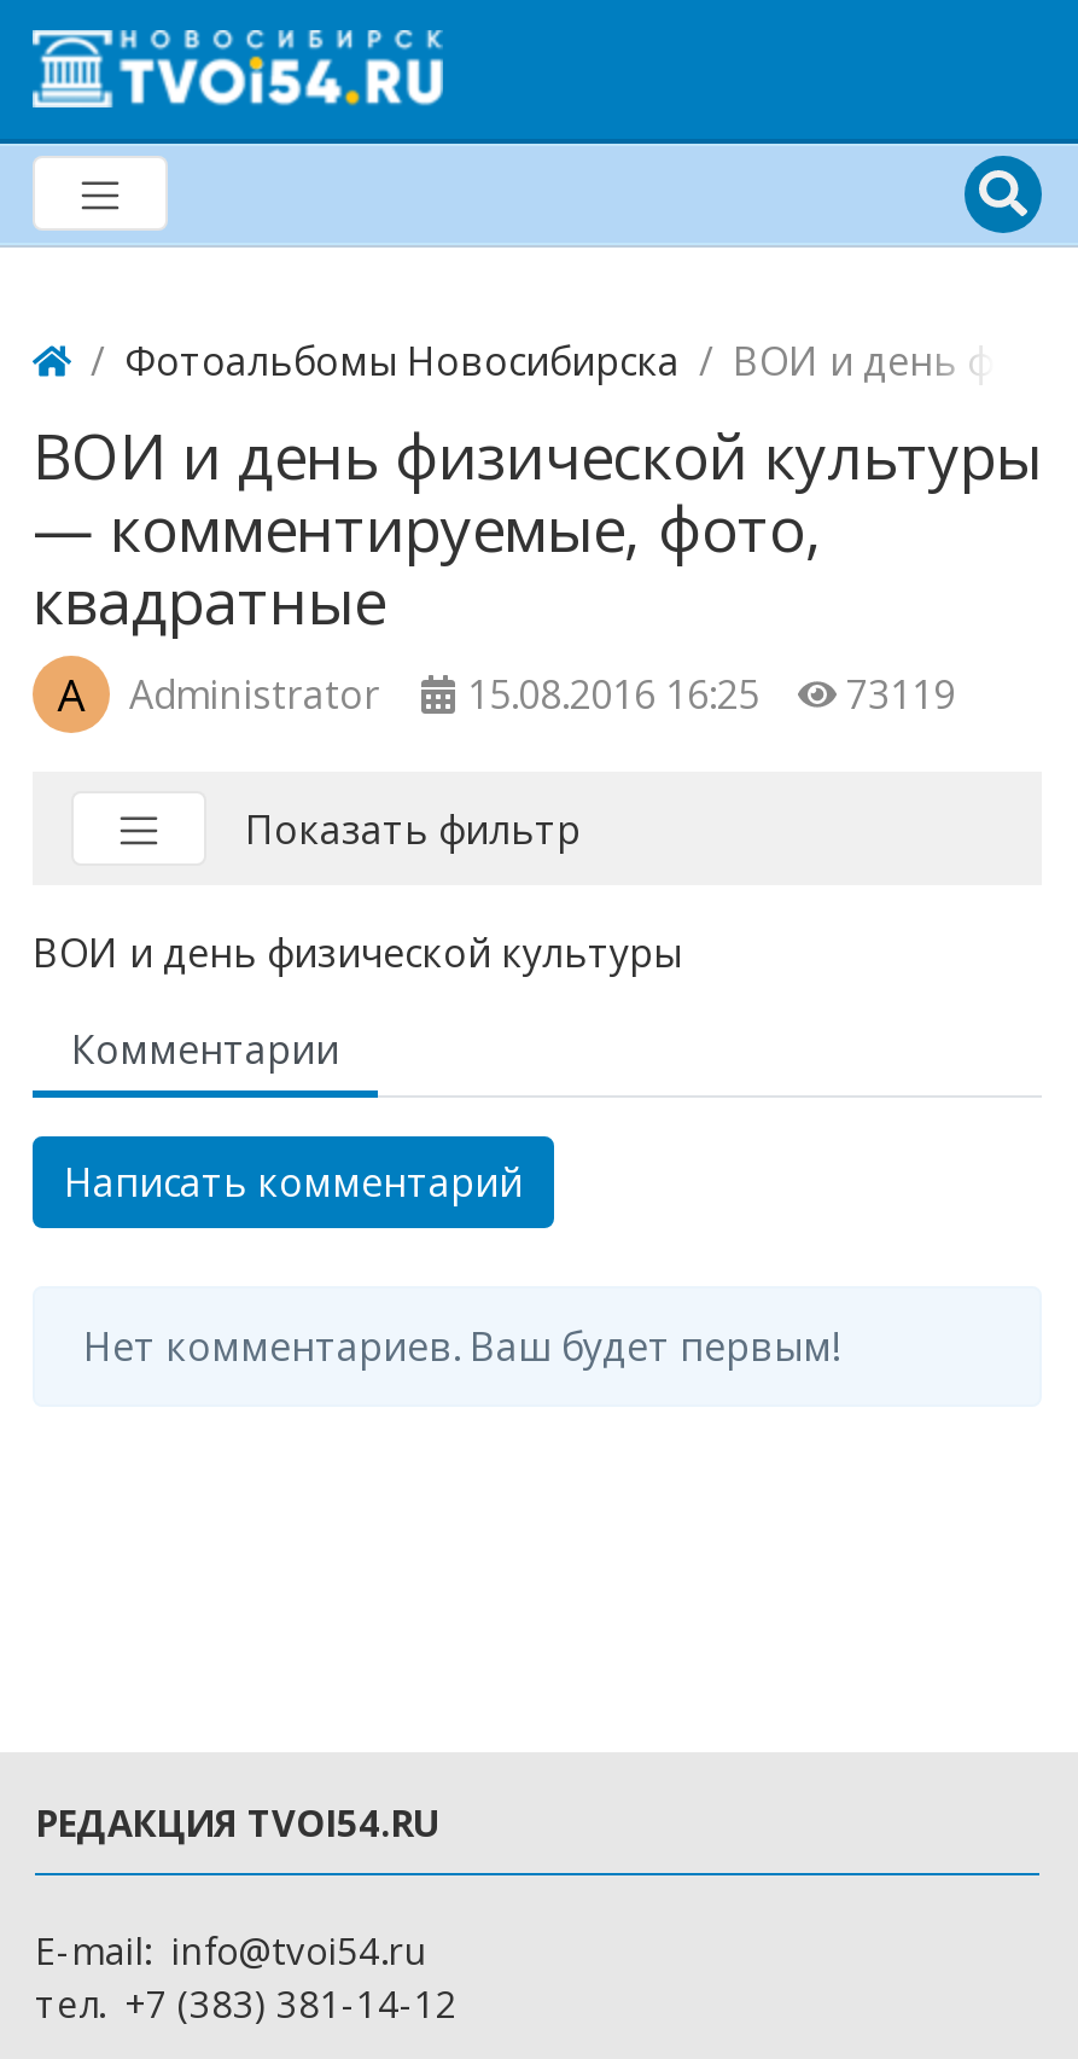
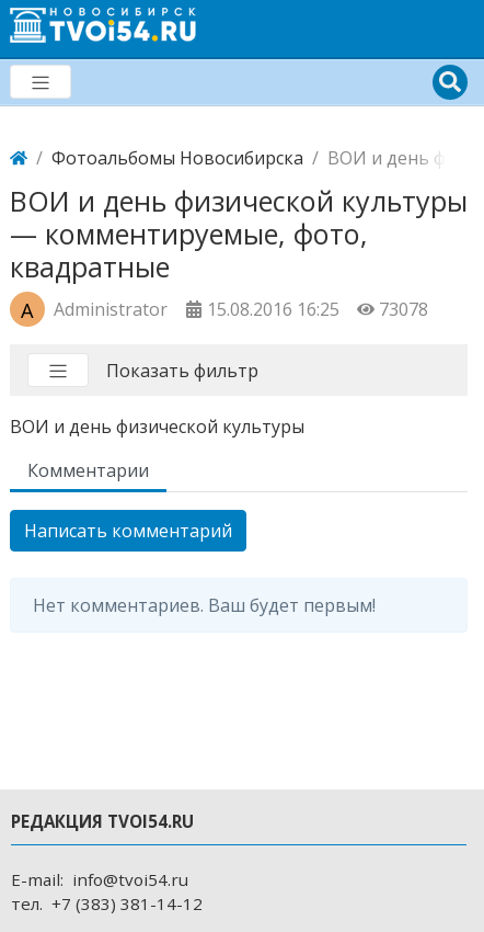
[57,664,955,725] A Administrator 15.08.2016 16:25 73119 -> [21,295,428,323] A Administrator 15.08.2016 16:25 73078

